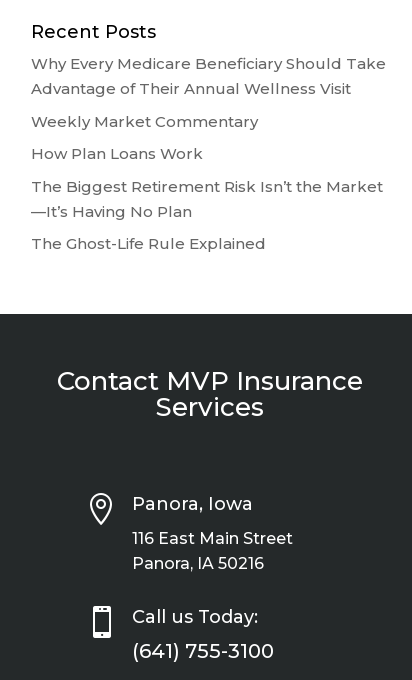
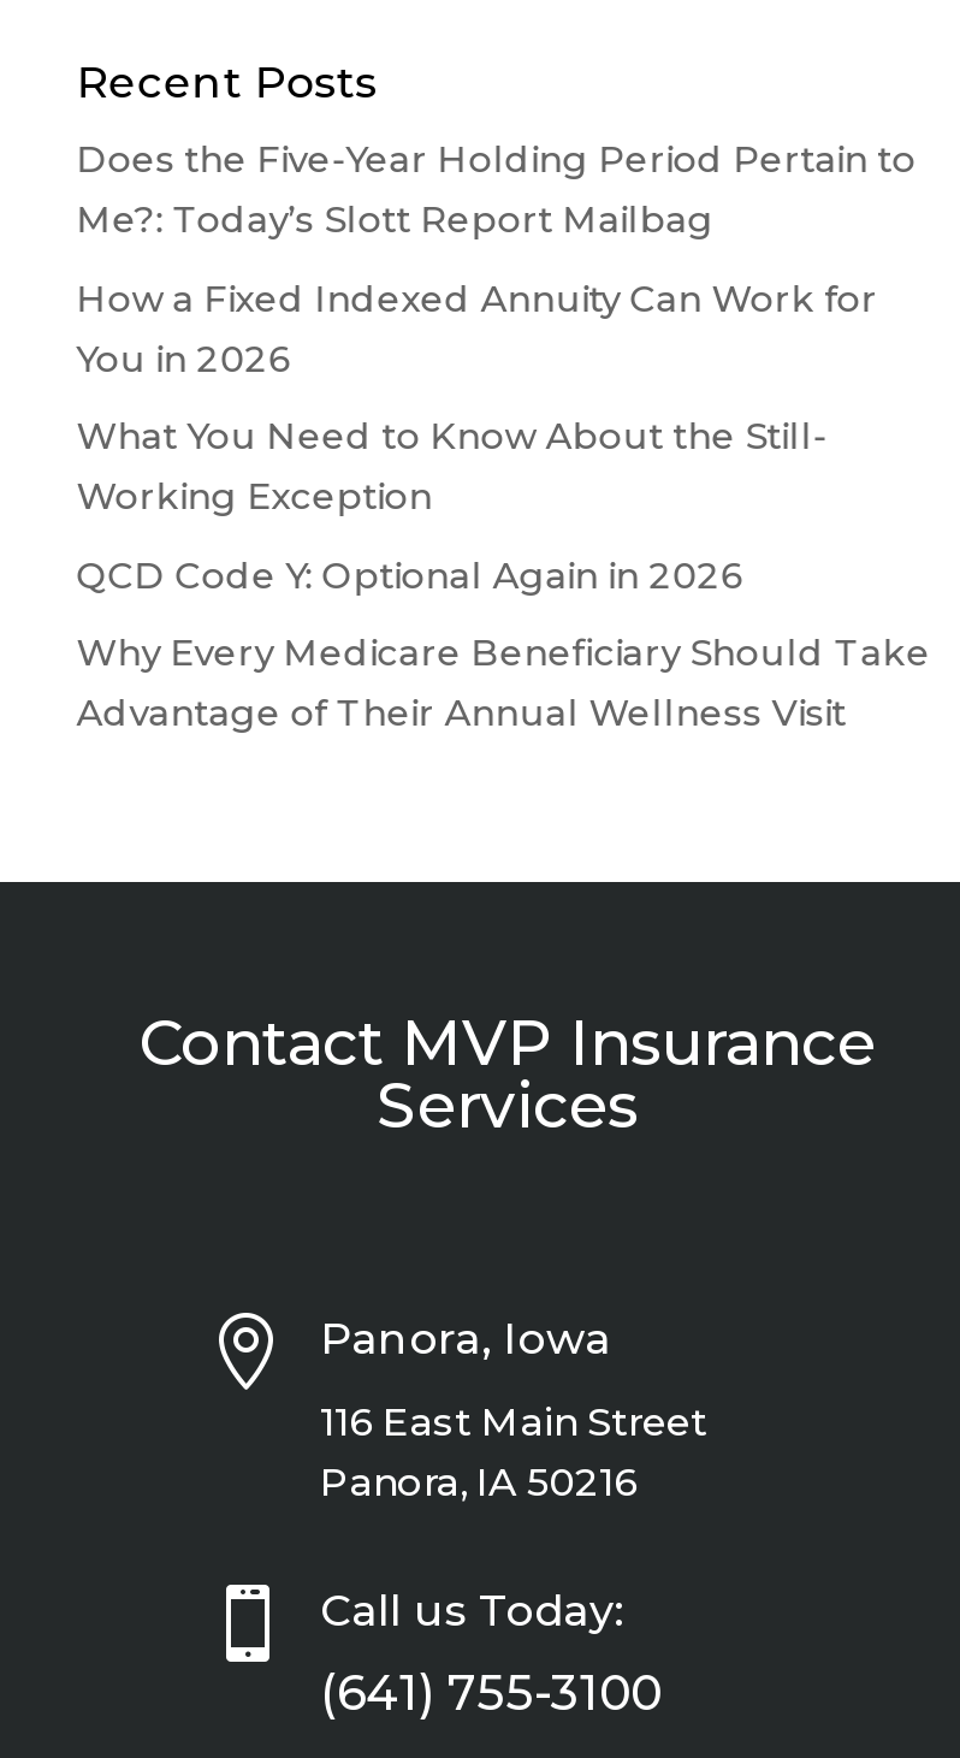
none -> [77,137,916,598] Does the Five-Year Holding Period Pertain to | Me?: Today’s Slott Report Mailbag | How a Fixed Indexed Annuity Can Work for | You in 2026 | What You Need to Know About the Still- | Working Exception | QCD Code Y: Optional Again in 2026
moved [31,54,386,98] -> [77,630,931,736]: Why Every Medicare Beneficiary Should Take | Advantage of Their Annual Wellness Visit
[31,112,383,253] Weekly Market Commentary | How Plan Loans Work | The Biggest Retirement Risk Isn’t the Market | —It’s Having No Plan | The Ghost-Life Rule Explained -> none

